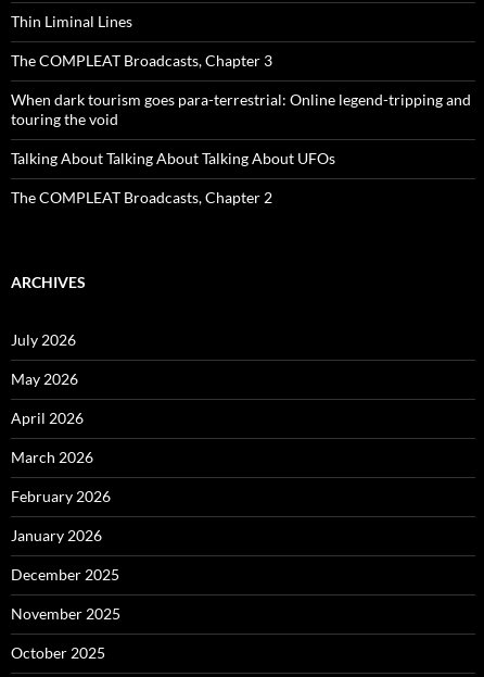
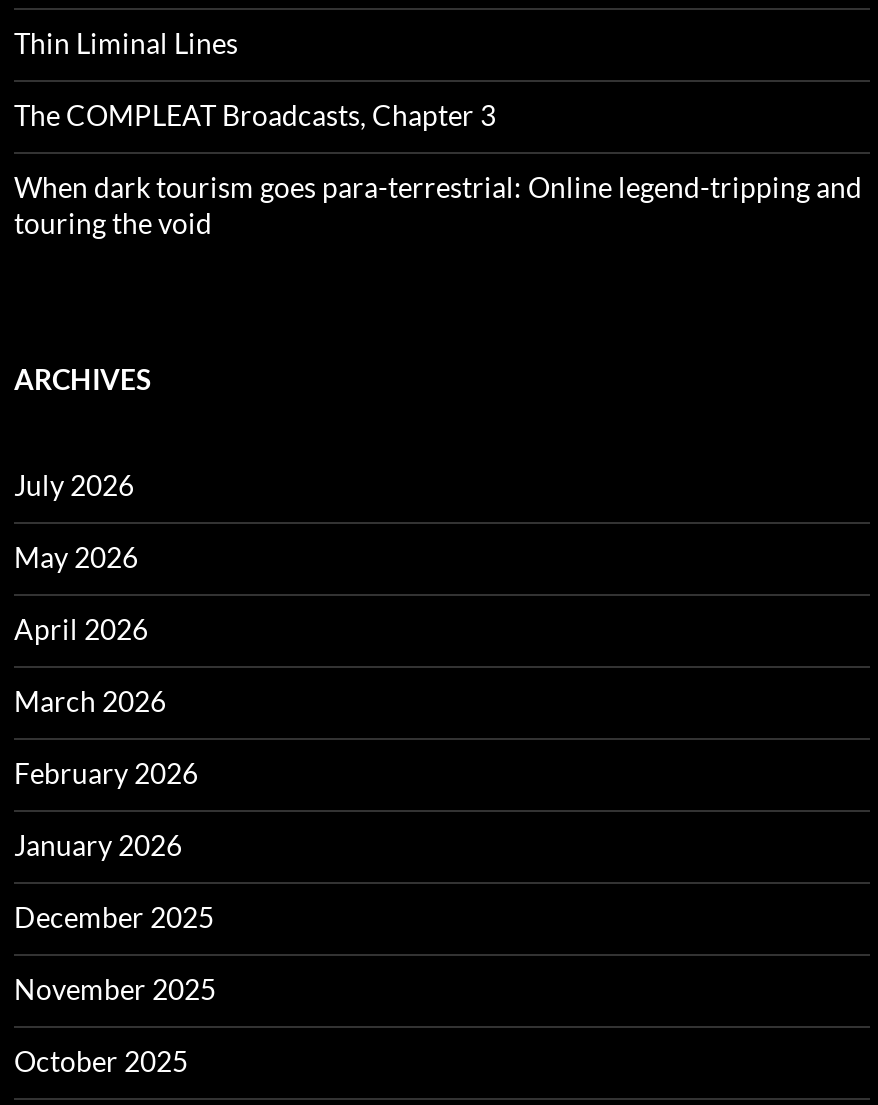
[11,149,335,206] Talking About Talking About Talking About UFOs | The COMPLEAT Broadcasts, Chapter 2 -> none

